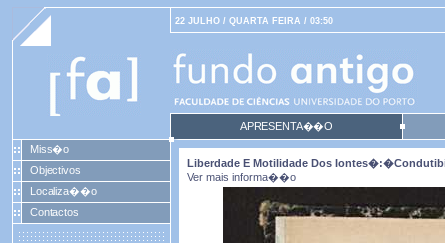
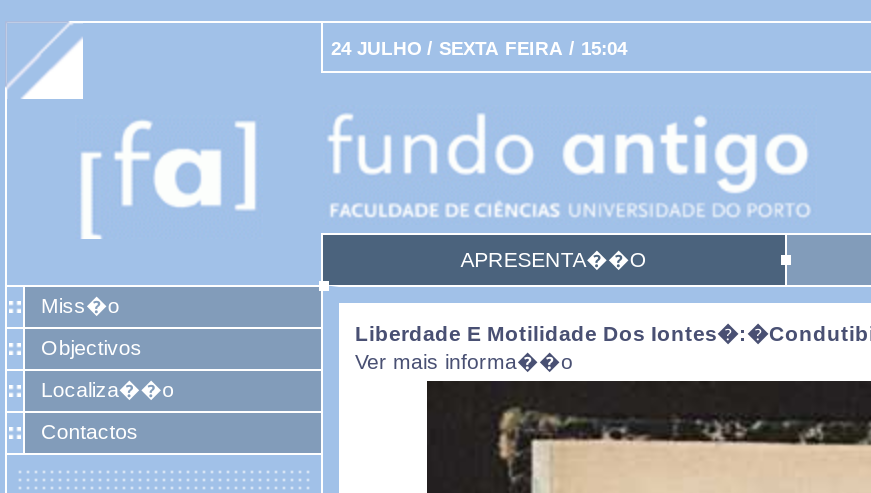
[175,16,333,26] 22 JULHO / QUARTA FEIRA / 03:50 -> [331,39,627,59] 24 JULHO / SEXTA FEIRA / 15:04

